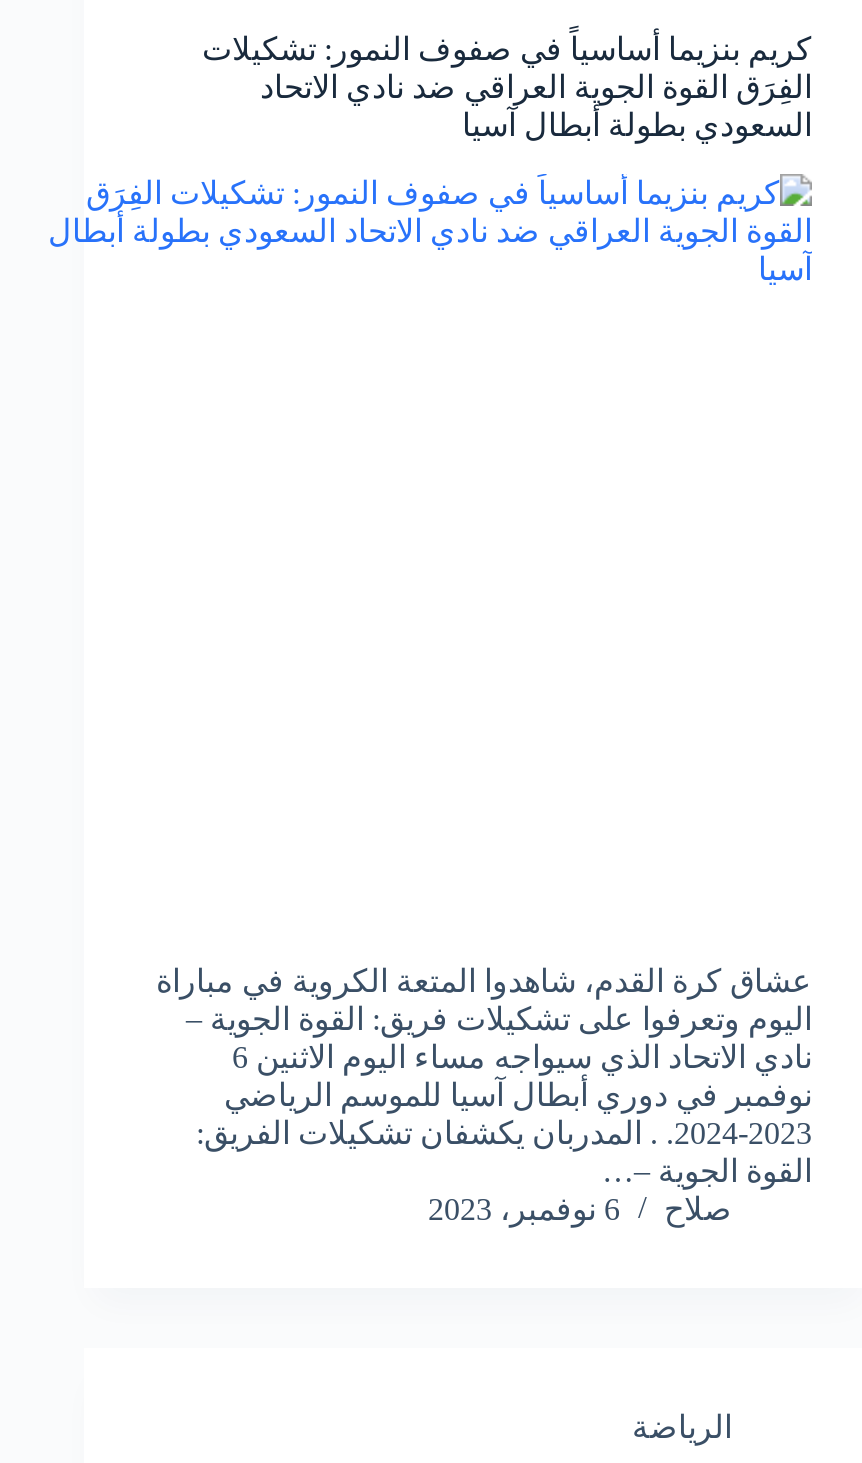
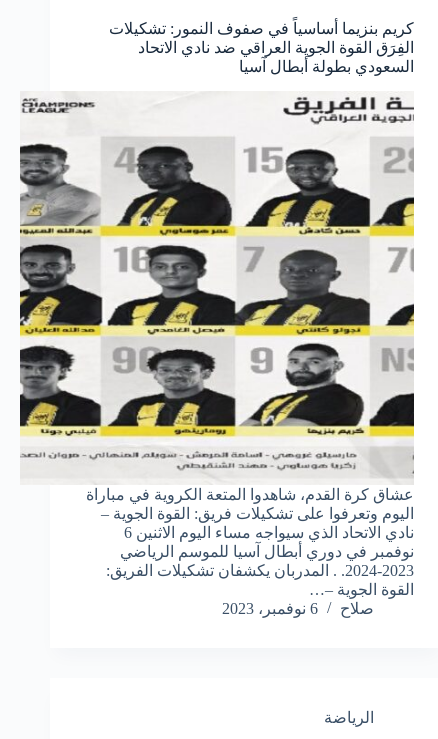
none -> [19,92,415,484] [image]

